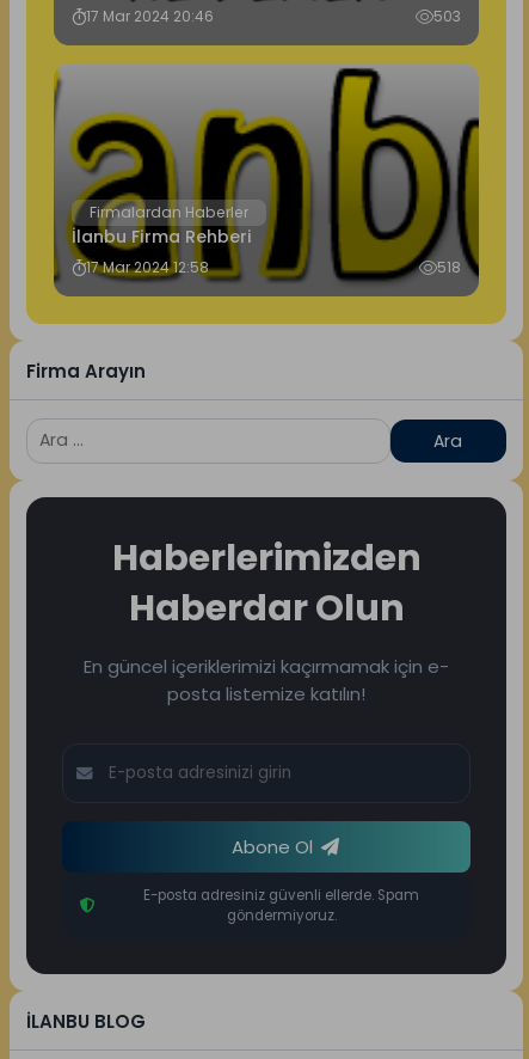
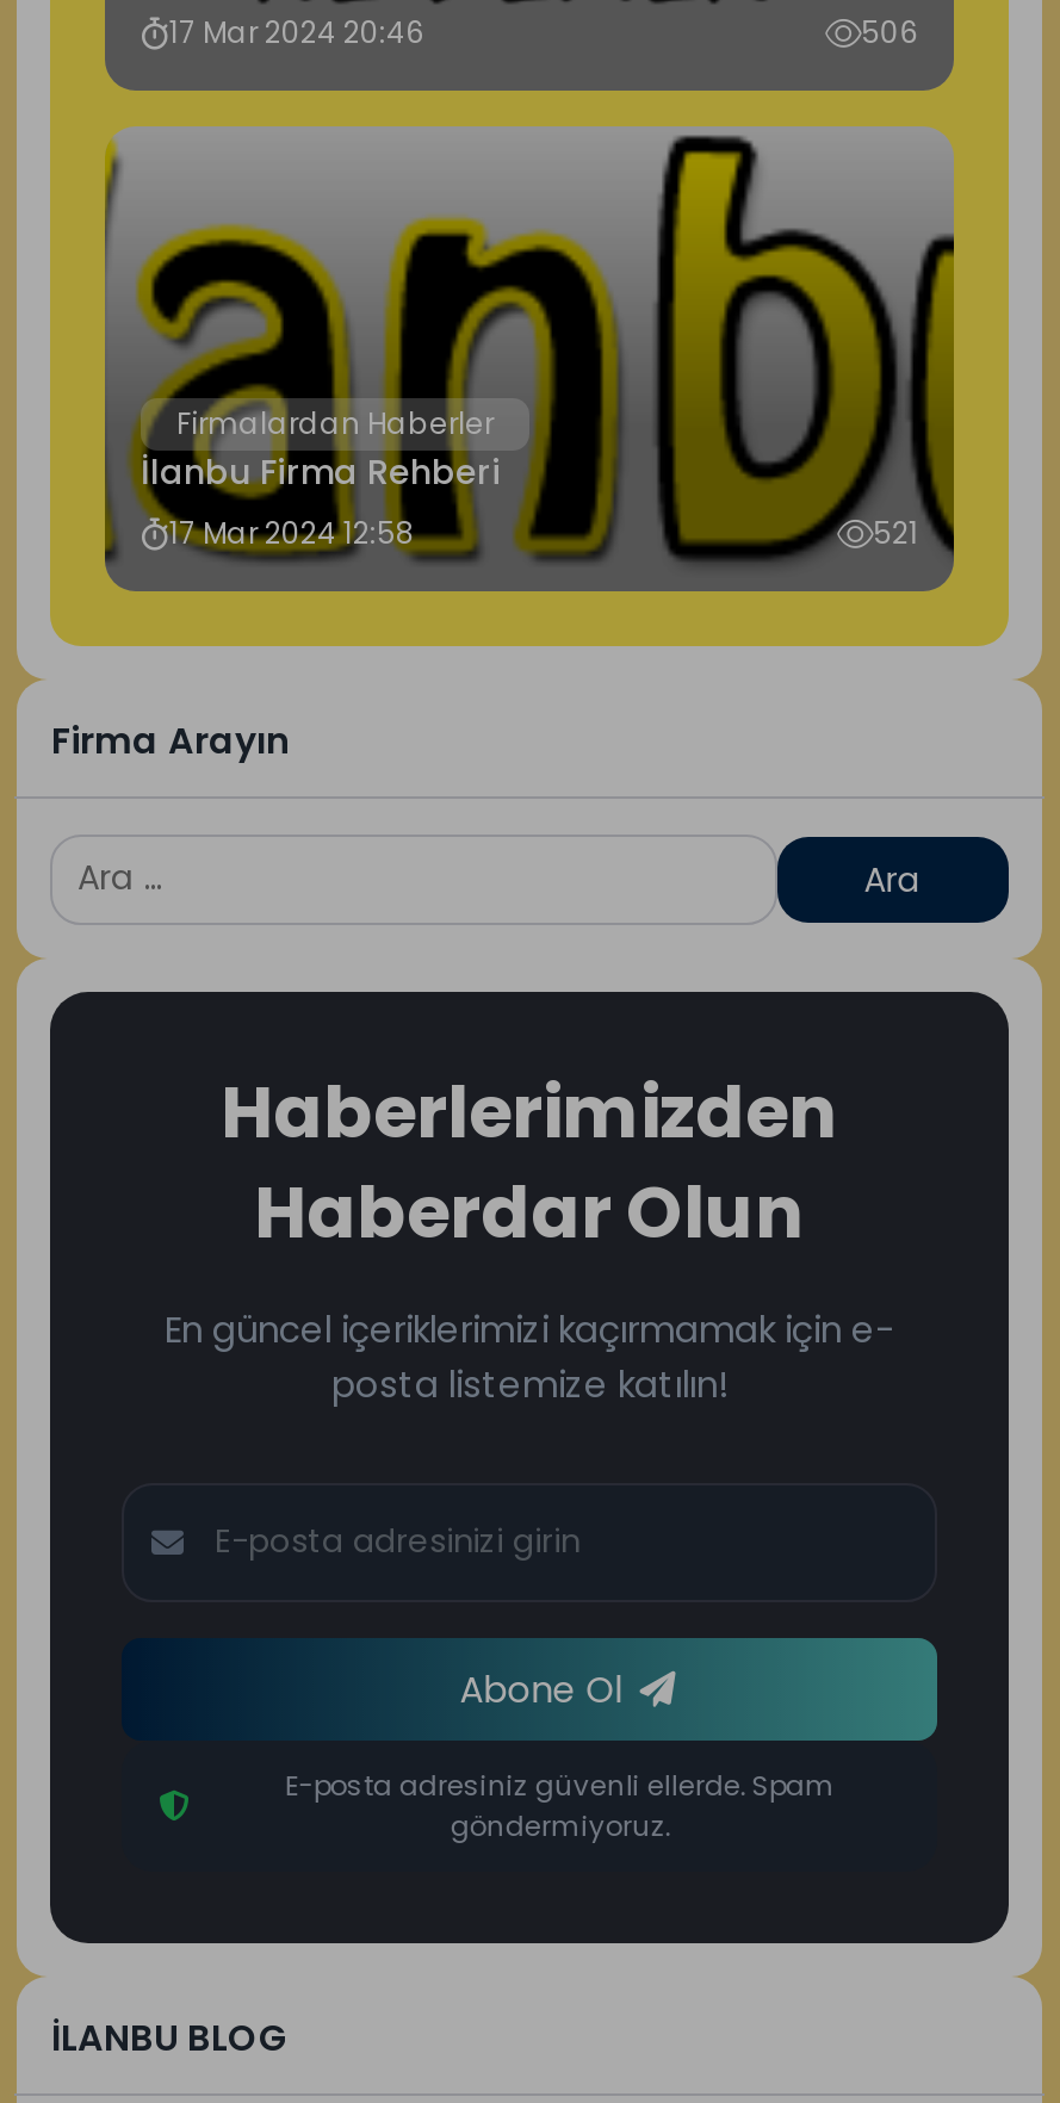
[434,6,461,27] 503 -> [861,12,918,53] 506
[437,257,461,278] 518 -> [873,513,918,554] 521

